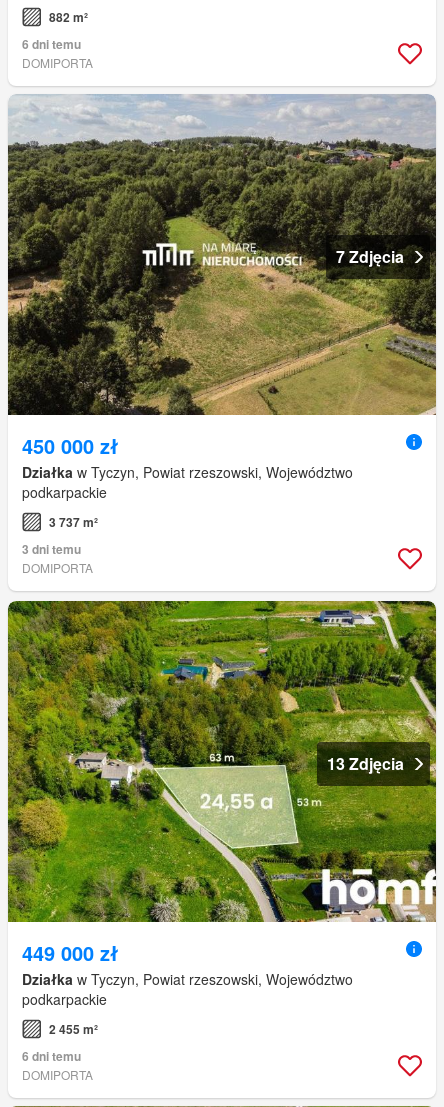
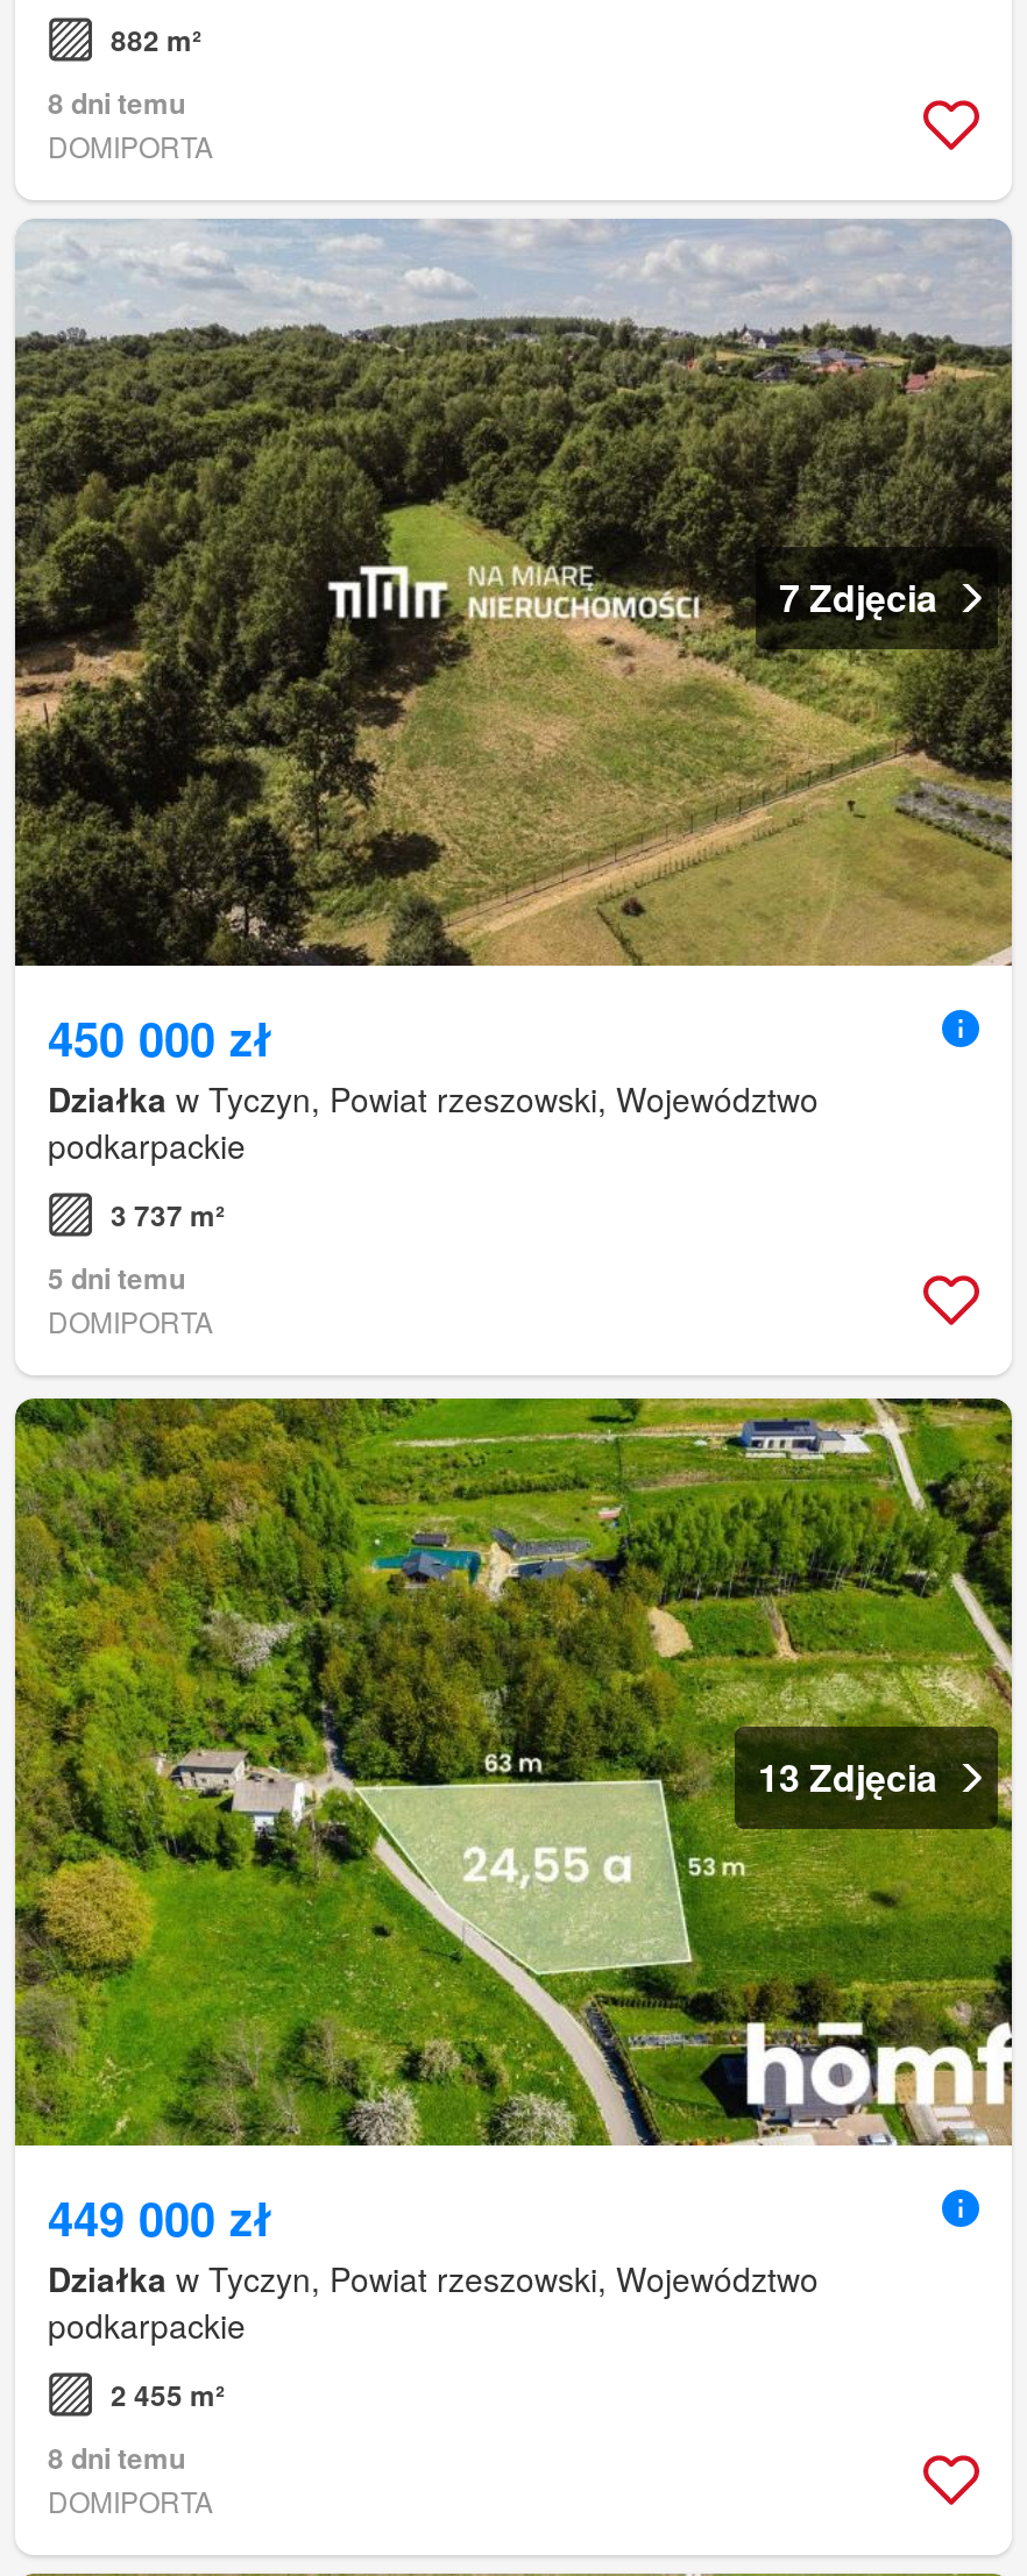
[22,35,81,53] 6 dni temu -> [48,81,185,123] 8 dni temu
[22,540,81,558] 3 dni temu -> [48,1256,185,1298] 5 dni temu
[22,1047,81,1065] 6 dni temu -> [48,2436,185,2478] 8 dni temu

